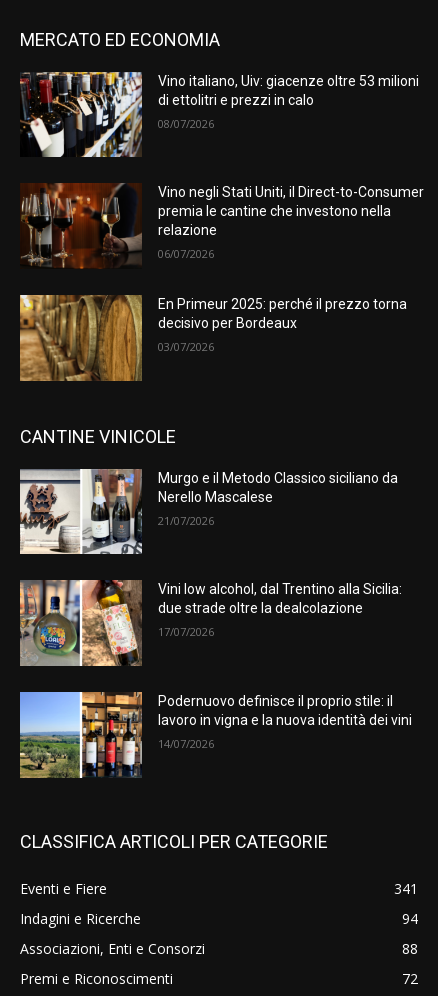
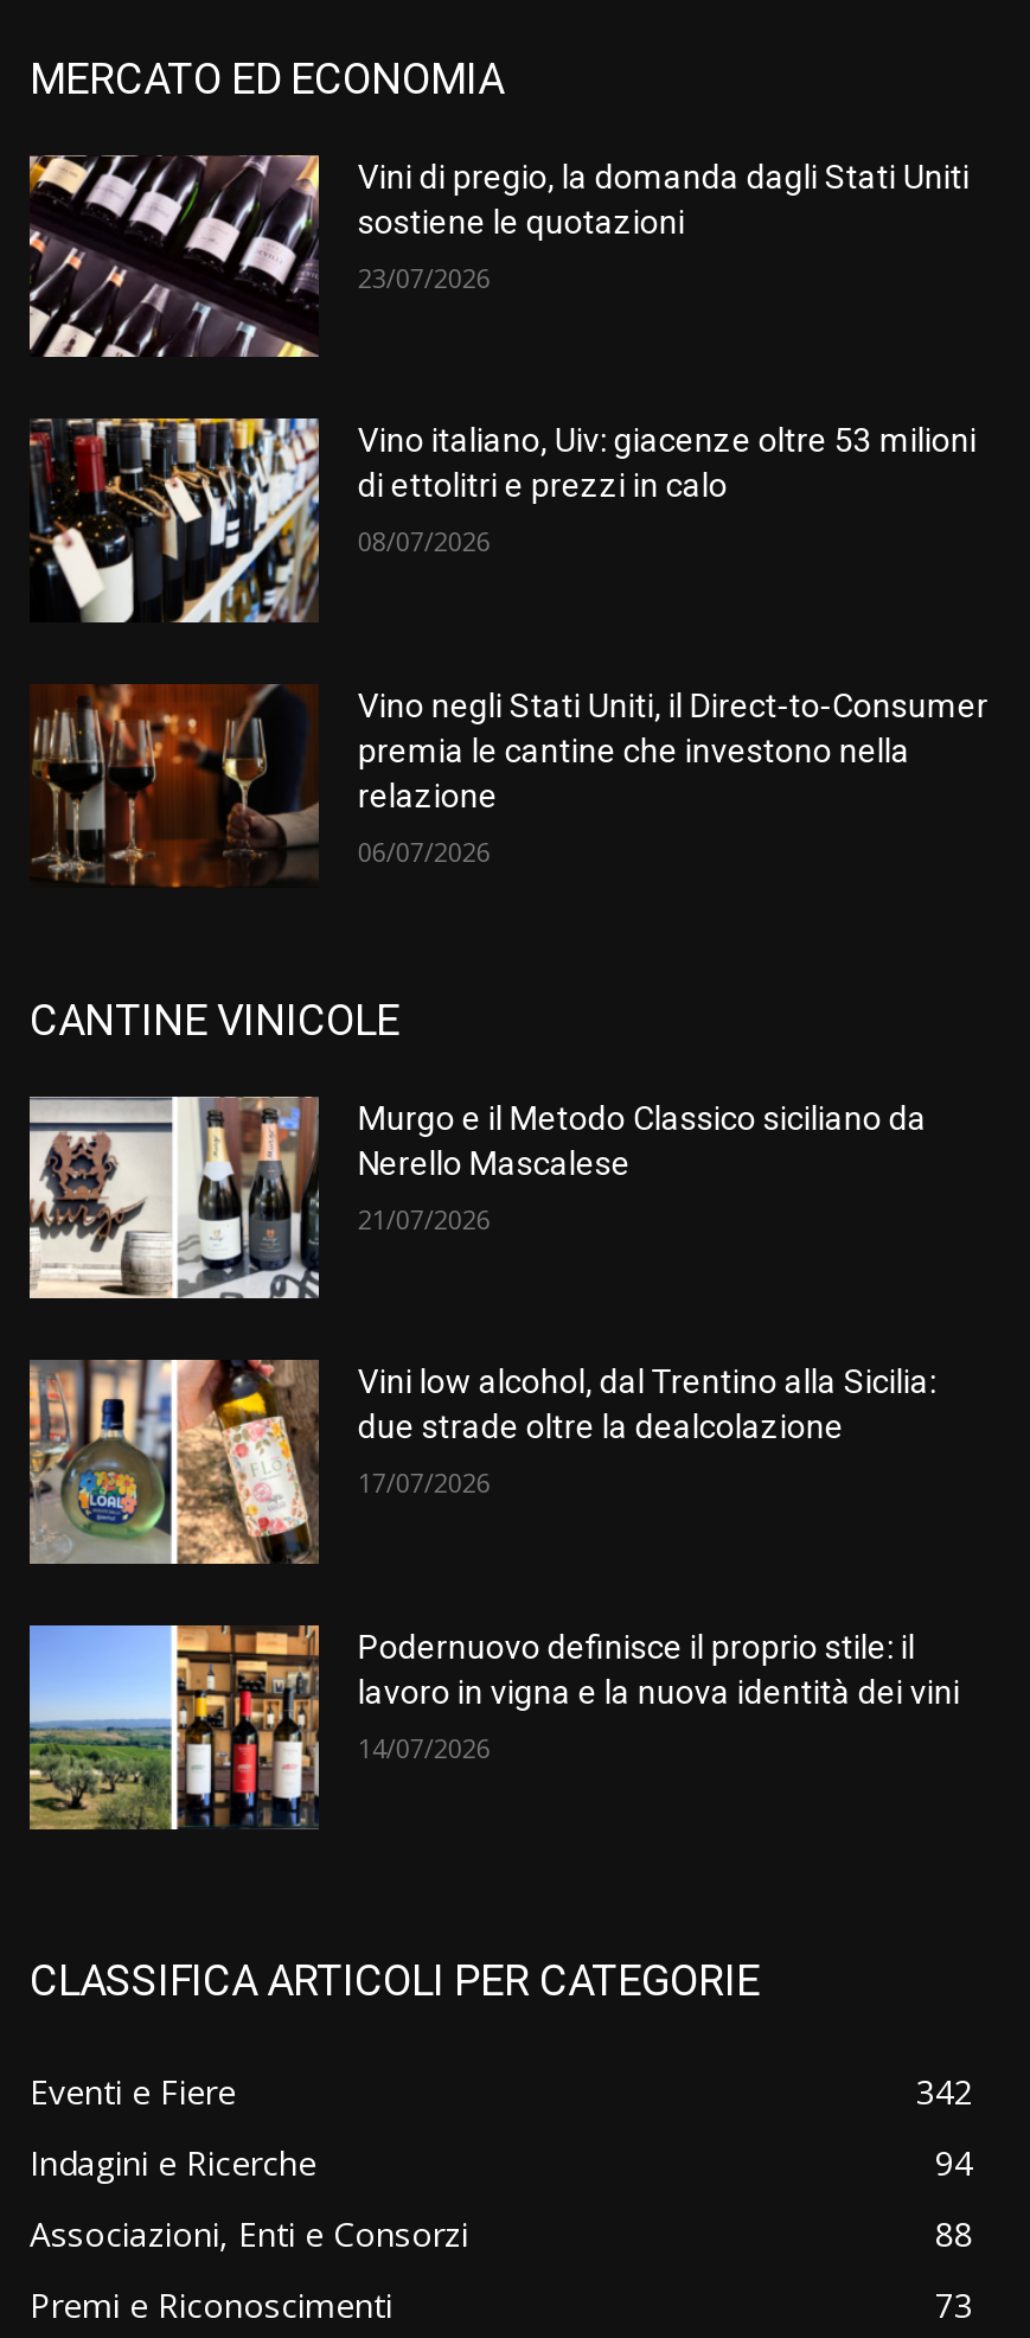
none -> [27,153,969,359] [image] | Vini di pregio, la domanda dagli Stati Uniti | sostiene le quotazioni | 23/07/2026
moved [19,69,424,261] -> [27,414,988,869]: [image] | Vino italiano, Uiv: giacenze oltre 53 milioni | di ettolitri e prezzi in calo | 08/07/2026 | Vino negli Stati Uniti, il Direct-to-Consumer | premia le cantine che investono nella | relazione | 06/07/2026
[19,294,407,382] [image] | En Primeur 2025: perché il prezzo torna | decisivo per Bordeaux | 03/07/2026 -> none
[394,879,418,898] 341 -> [916,2068,973,2113] 342
[402,969,418,988] 72 -> [935,2282,973,2327] 73

